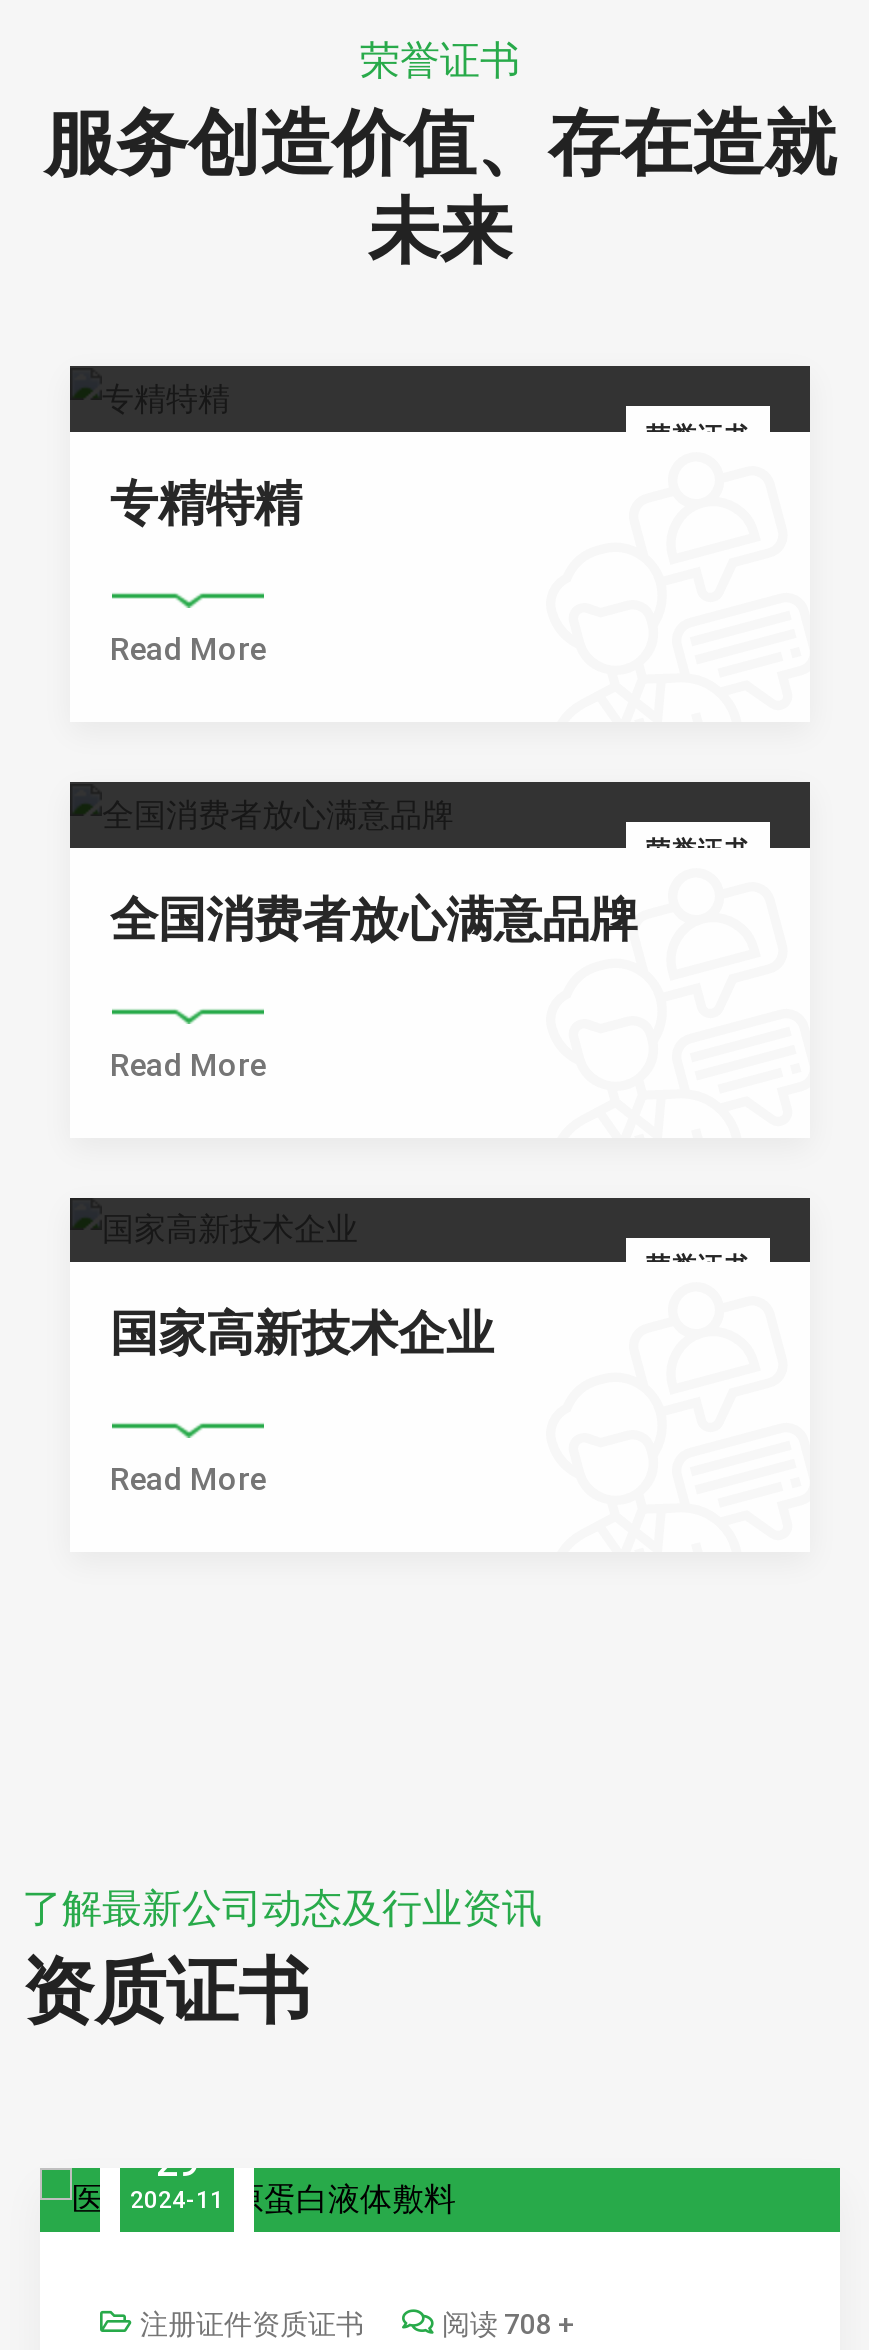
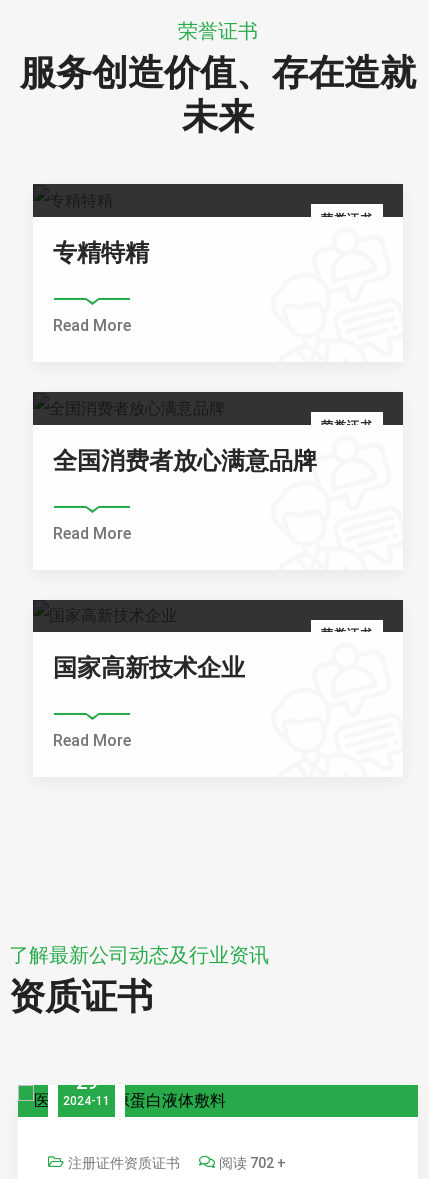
[442,2309,576,2341] 阅读 708 + -> [219,1155,286,1171] 阅读 702 +

